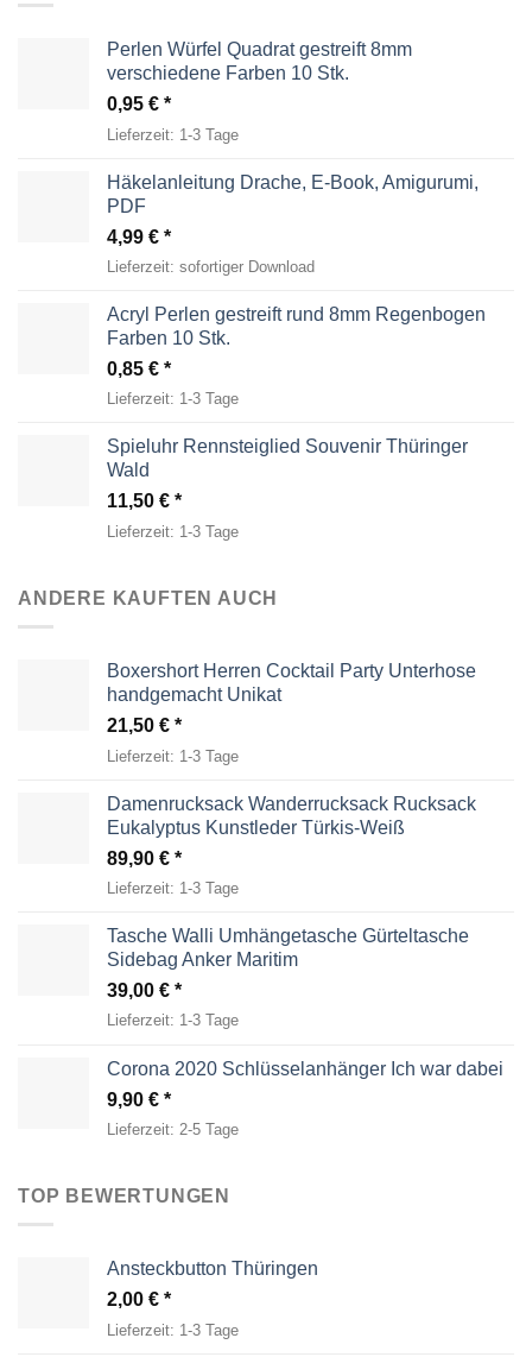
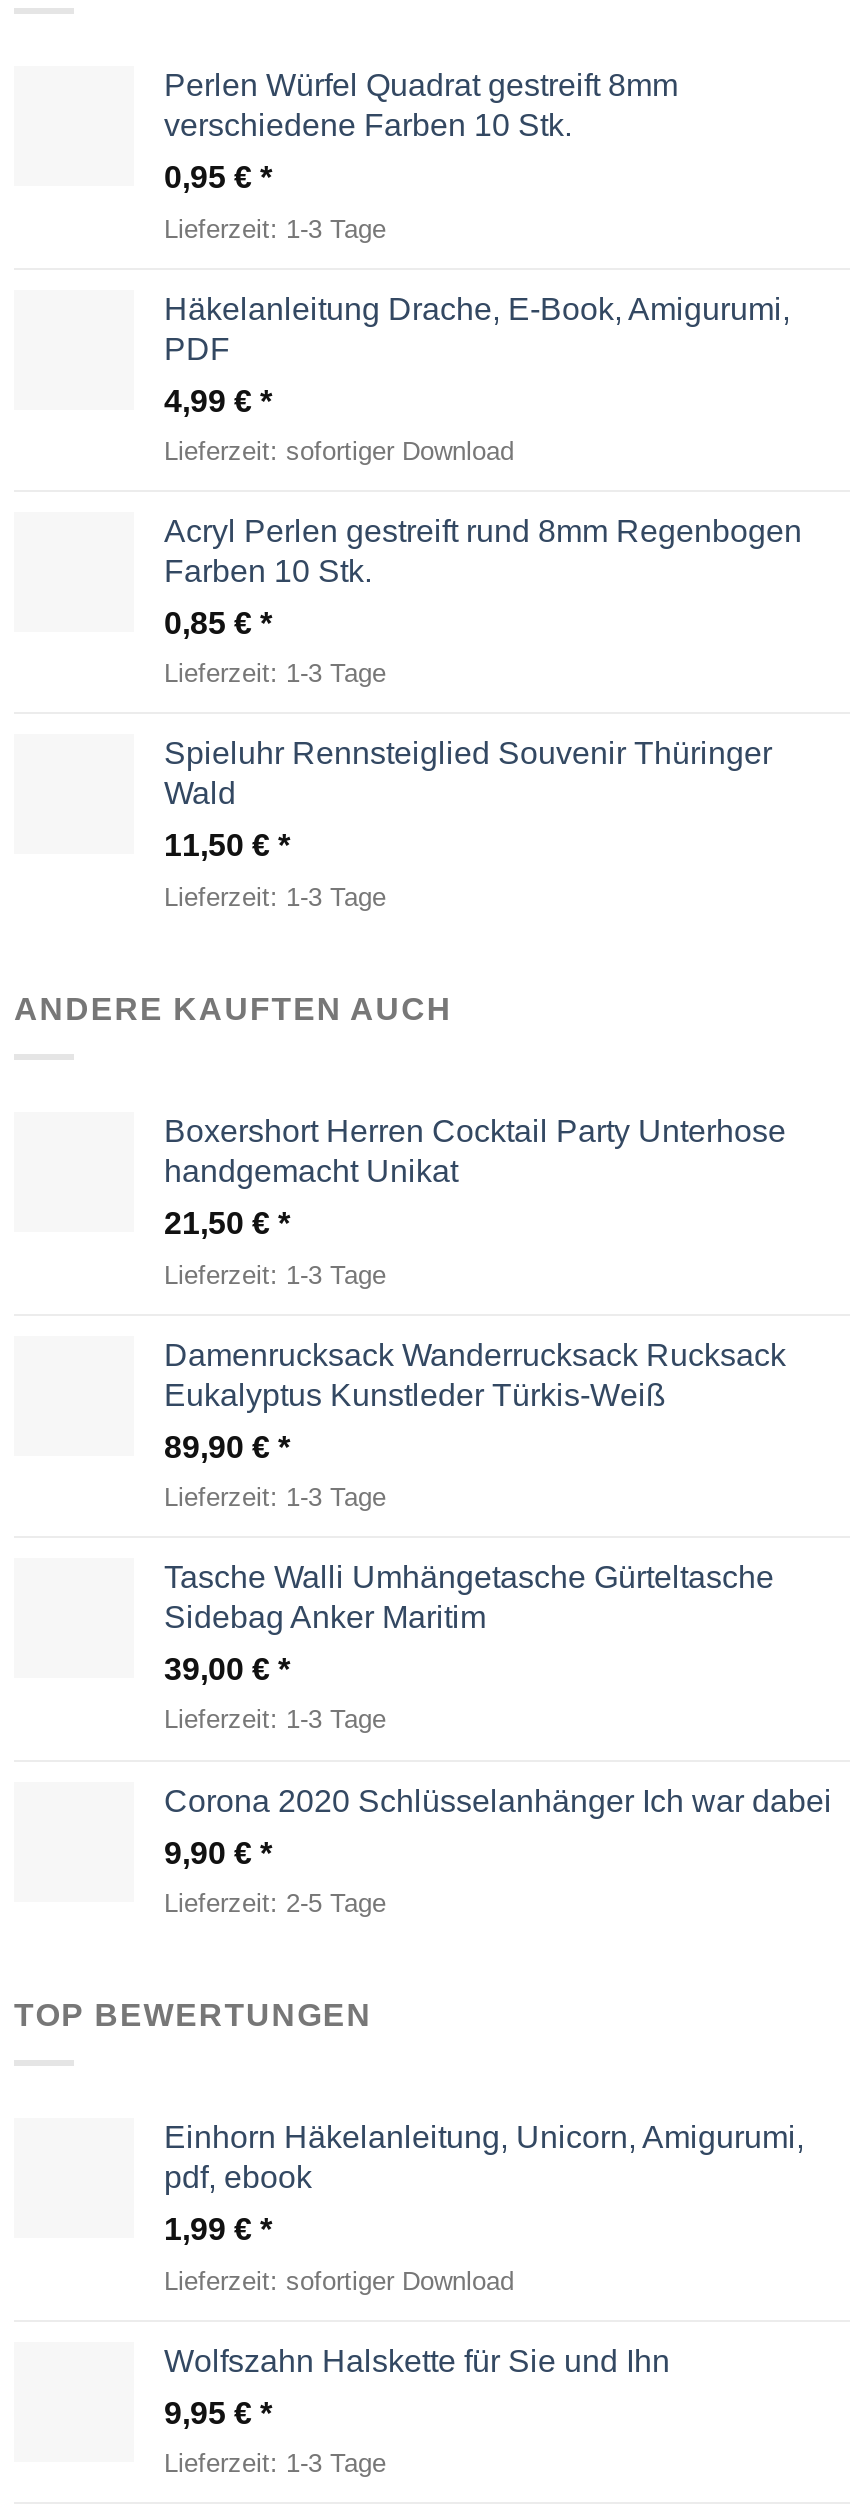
[107,1259,318,1310] Ansteckbutton Thüringen | 2,00 € -> [164,2121,804,2430] Einhorn Häkelanleitung, Unicorn, Amigurumi, | pdf, ebook | 1,99 € | Lieferzeit: sofortiger Download | Wolfszahn Halskette für Sie und Ihn | 9,95 €

